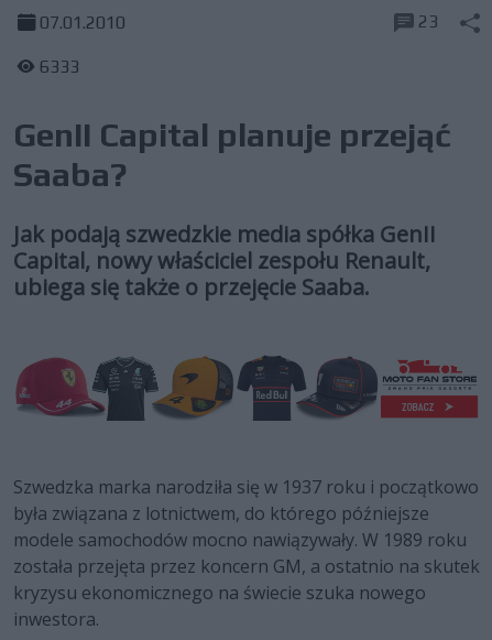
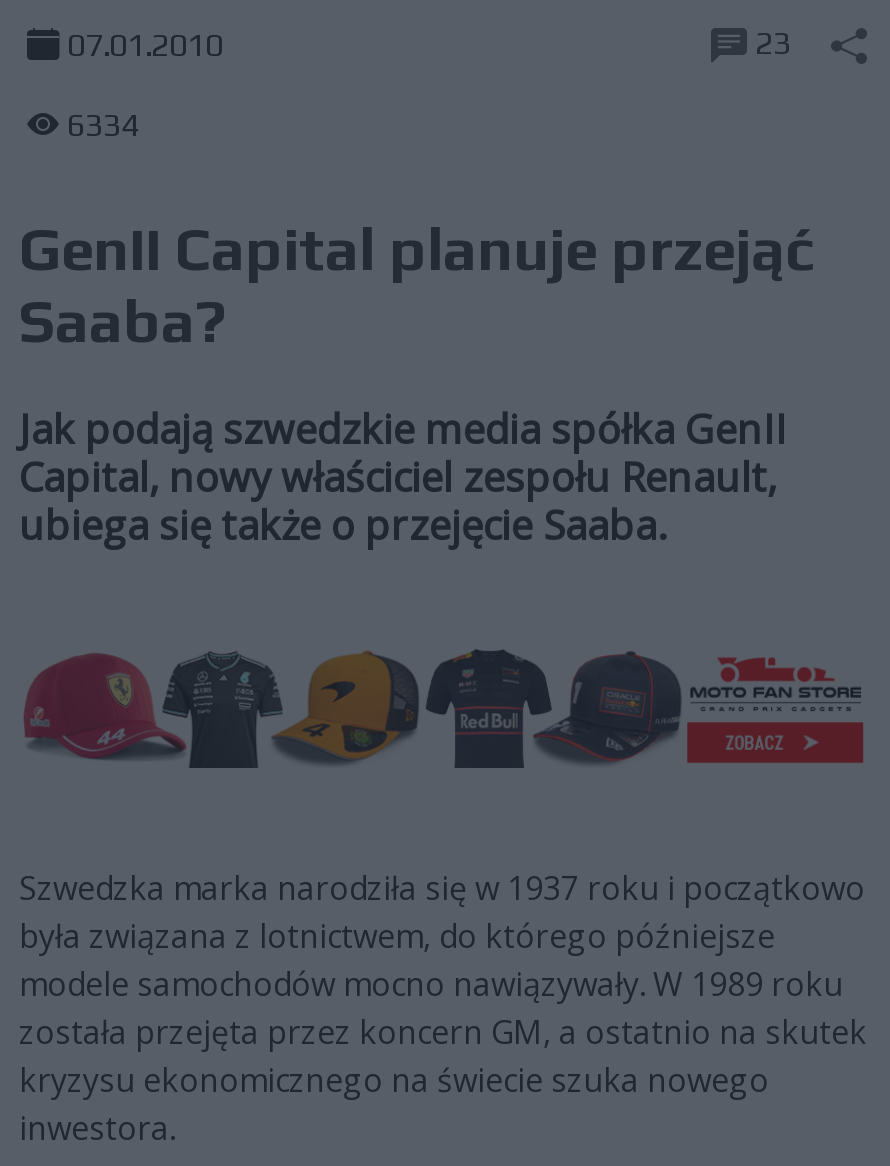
[40,56,79,77] 6333 -> [67,106,139,144] 6334

